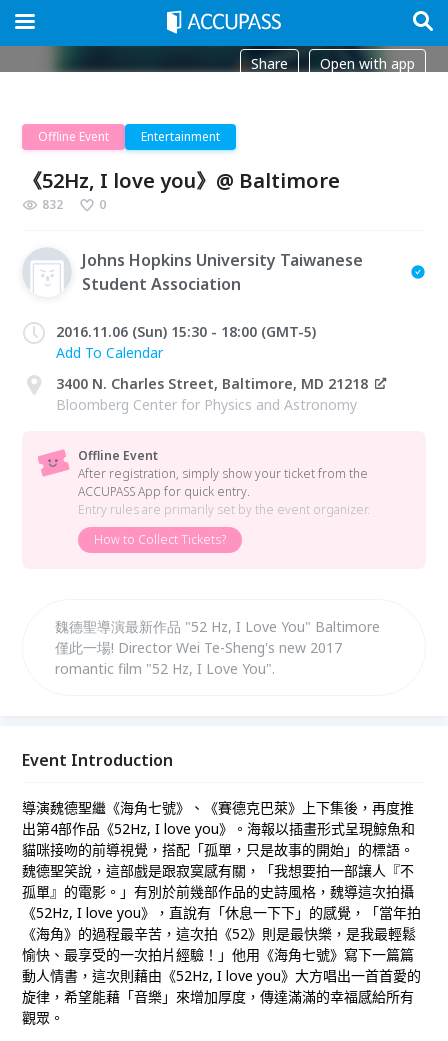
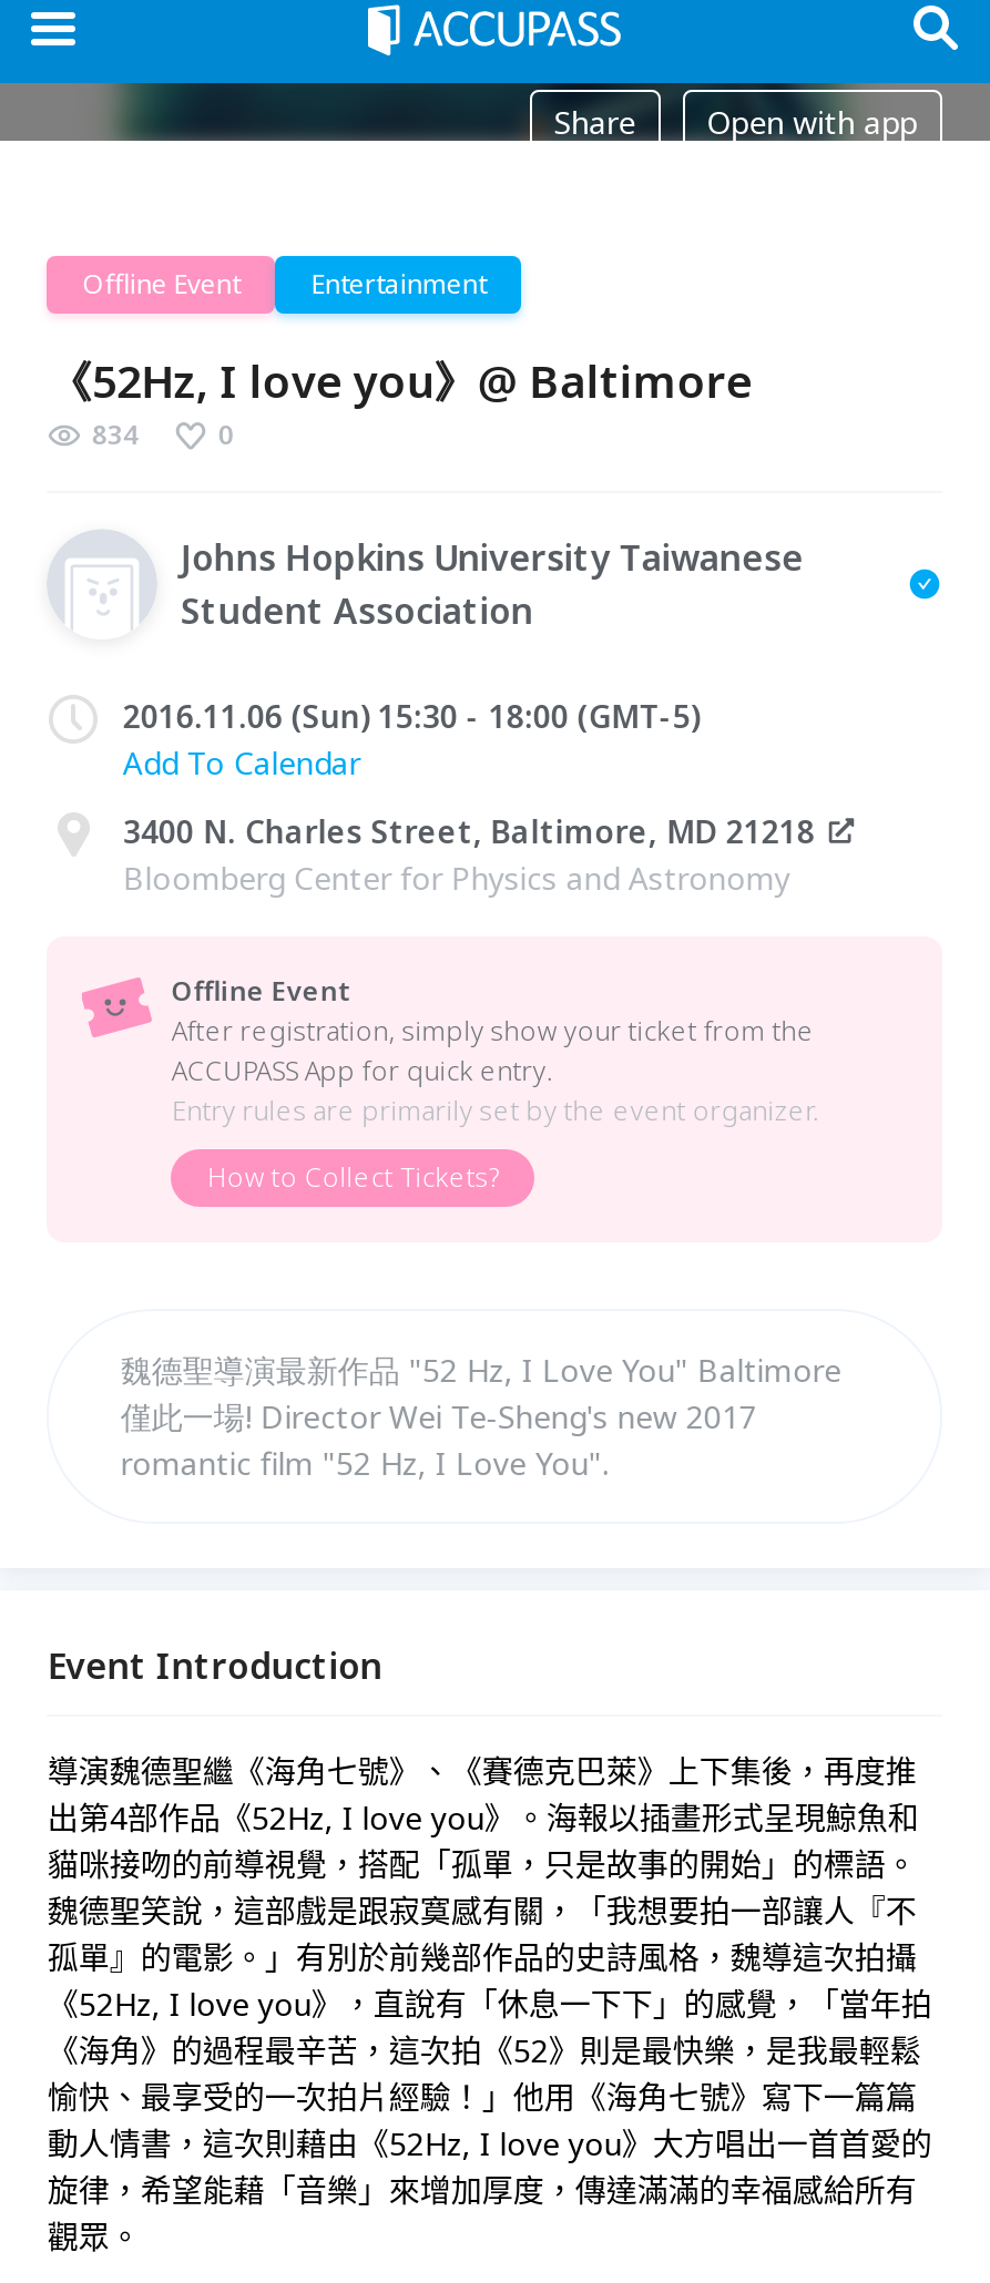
[42,196,63,213] 832 -> [92,415,138,453] 834

